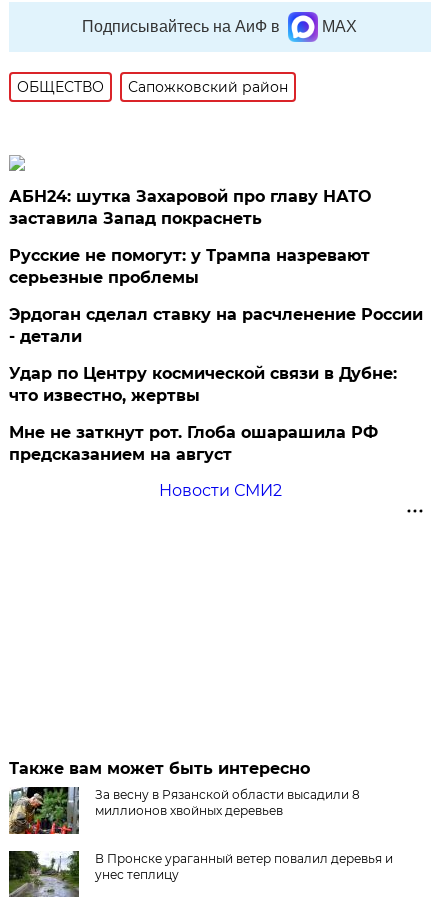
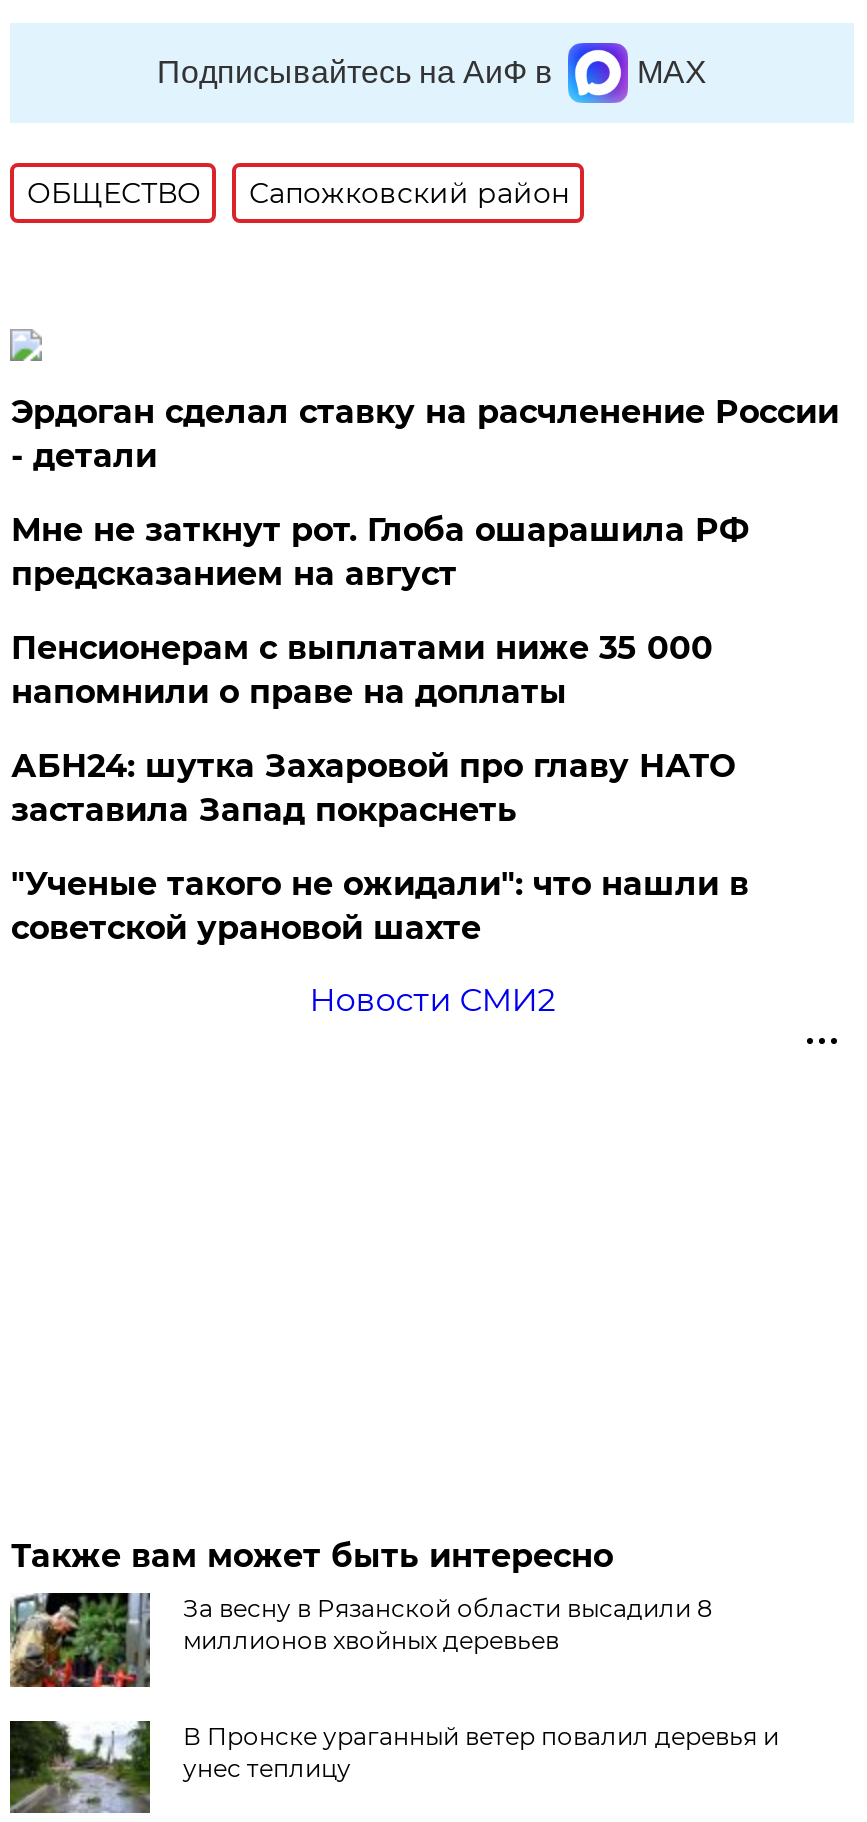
none -> [11,629,713,711] Пенсионерам с выплатами ниже 35 000 | напомнили о праве на доплаты
moved [9,187,371,228] -> [11,747,735,829]: АБН24: шутка Захаровой про главу НАТО | заставила Запад покраснеть
[9,246,397,405] Русские не помогут: у Трампа назревают | серьезные проблемы | Удар по Центру космической связи в Дубне: | что известно, жертвы -> [11,865,749,947] "Ученые такого не ожидали": что нашли в | советской урановой шахте
moved [9,305,423,346] -> [11,393,839,475]: Эрдоган сделал ставку на расчленение России | - детали
moved [9,423,378,464] -> [11,511,749,593]: Мне не заткнут рот. Глоба ошарашила РФ | предсказанием на август

